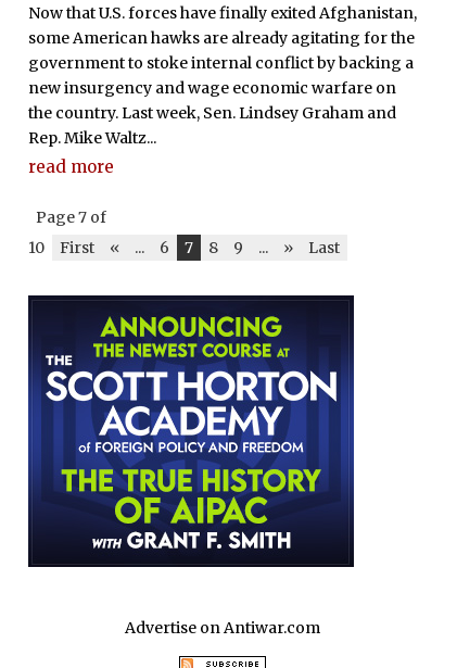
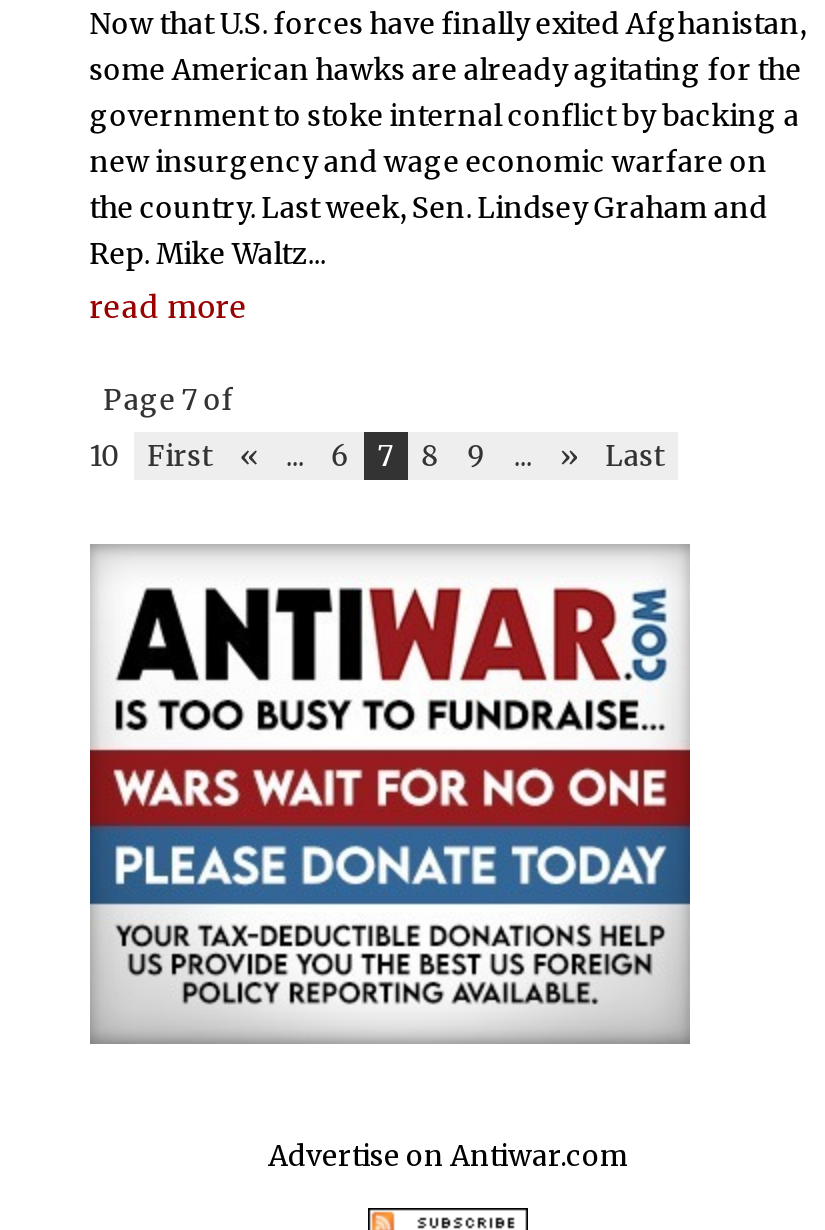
[27,295,355,567] [image] -> [88,546,692,1042] [image]

